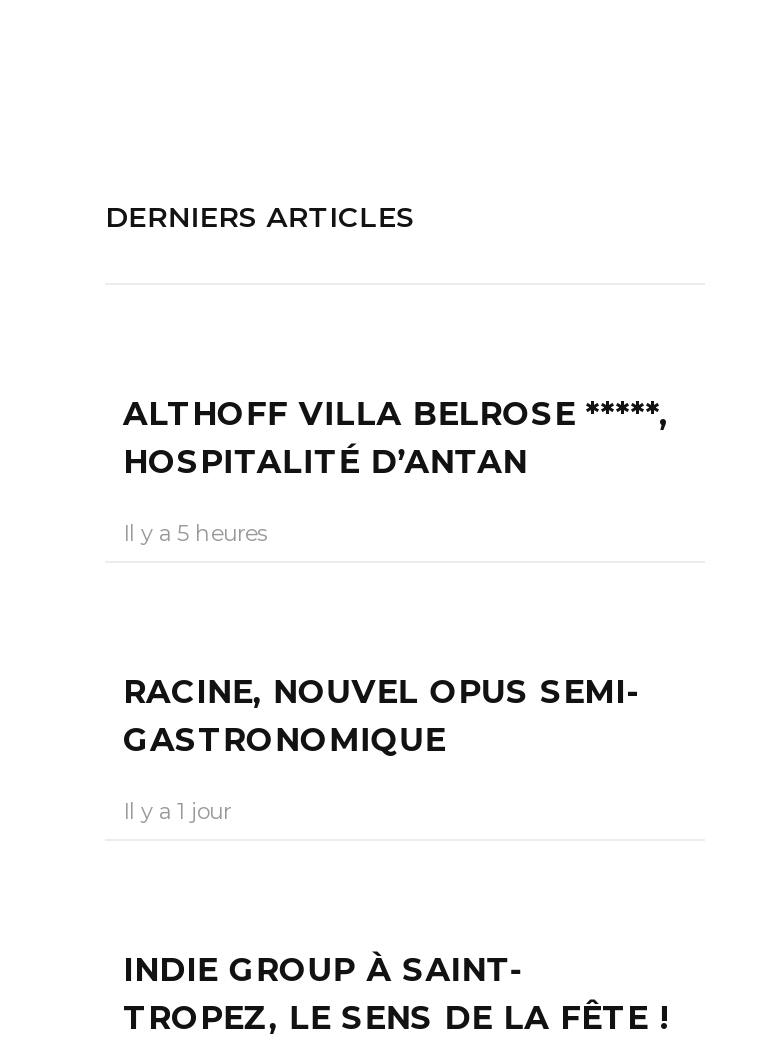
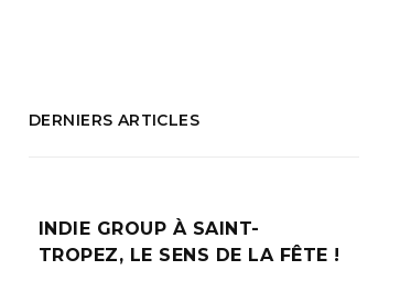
[123,395,668,547] ALTHOFF VILLA BELROSE *****, | HOSPITALITÉ D’ANTAN | Il y a 5 heures -> none
[123,673,641,825] RACINE, NOUVEL OPUS SEMI- | GASTRONOMIQUE | Il y a 1 jour -> none

